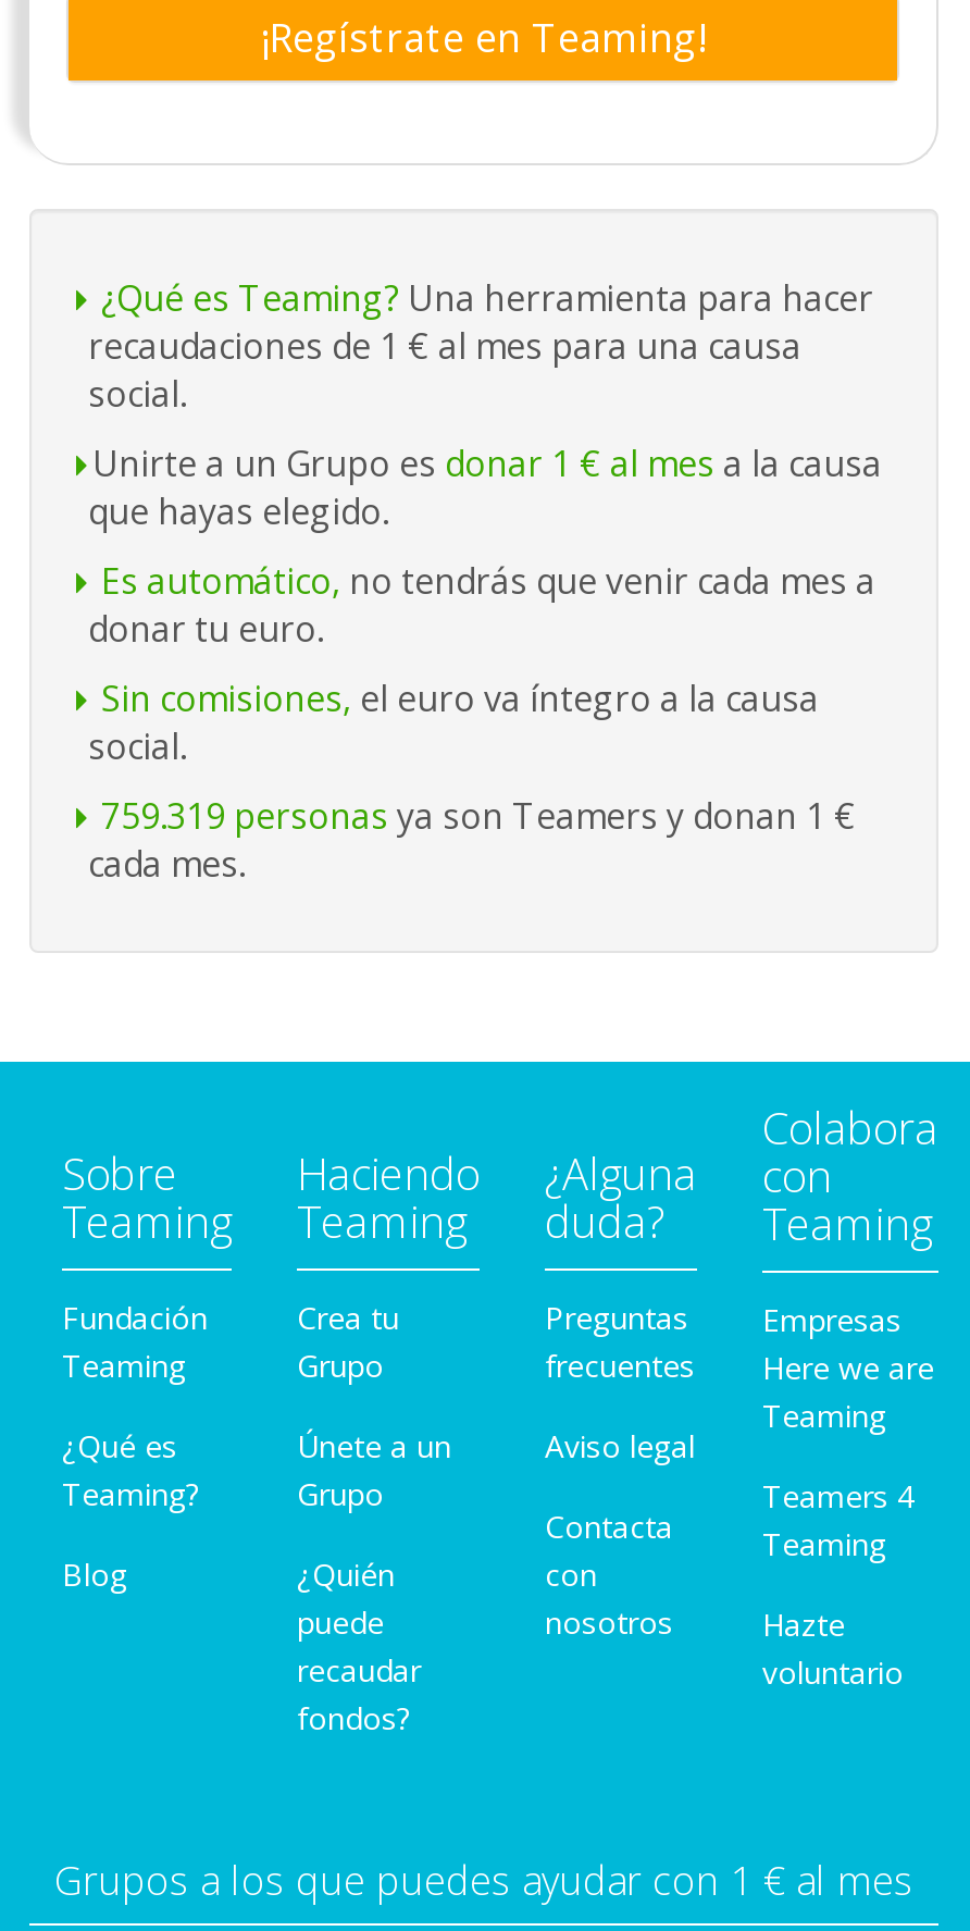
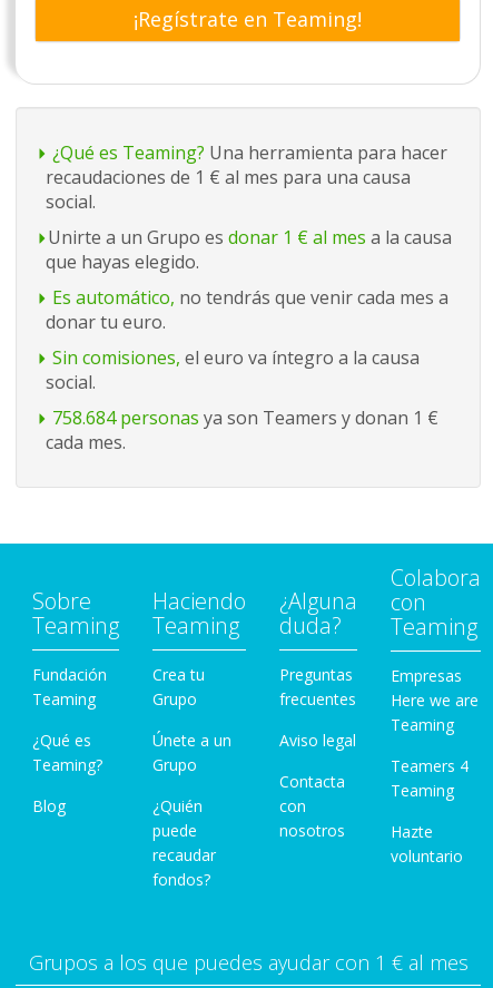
[92,792,856,840] 759.319 personas ya son Teamers y donan 1 € -> [48,405,438,430] 758.684 personas ya son Teamers y donan 1 €

